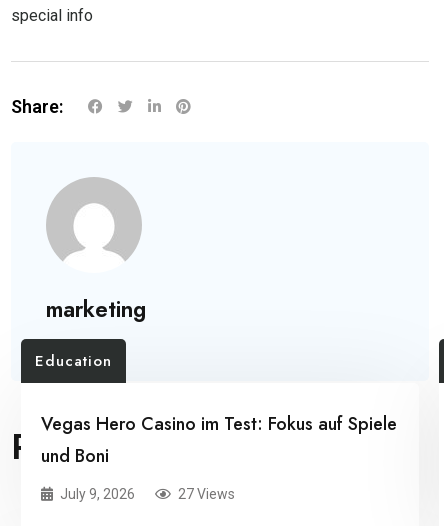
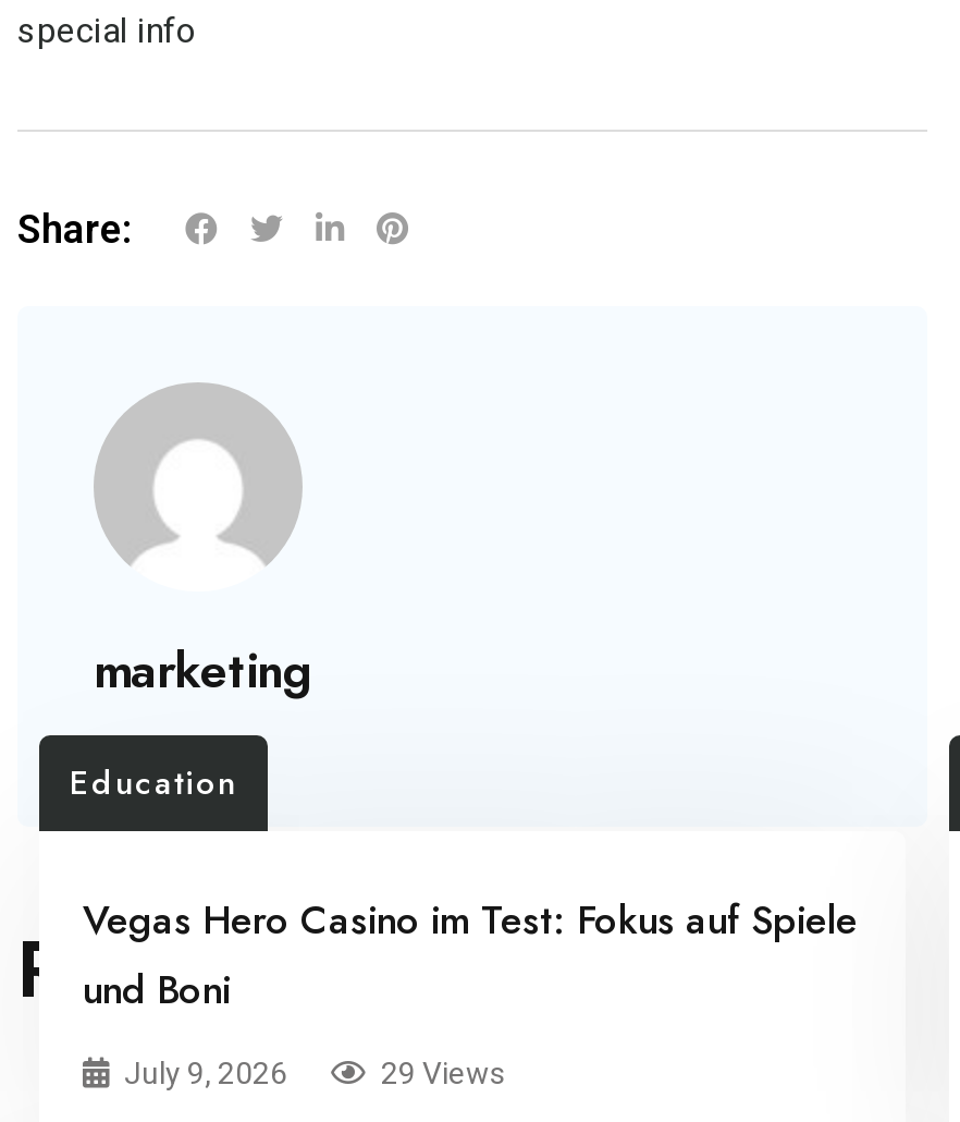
[178,486,235,502] 27 Views -> [381,1056,505,1090] 29 Views

